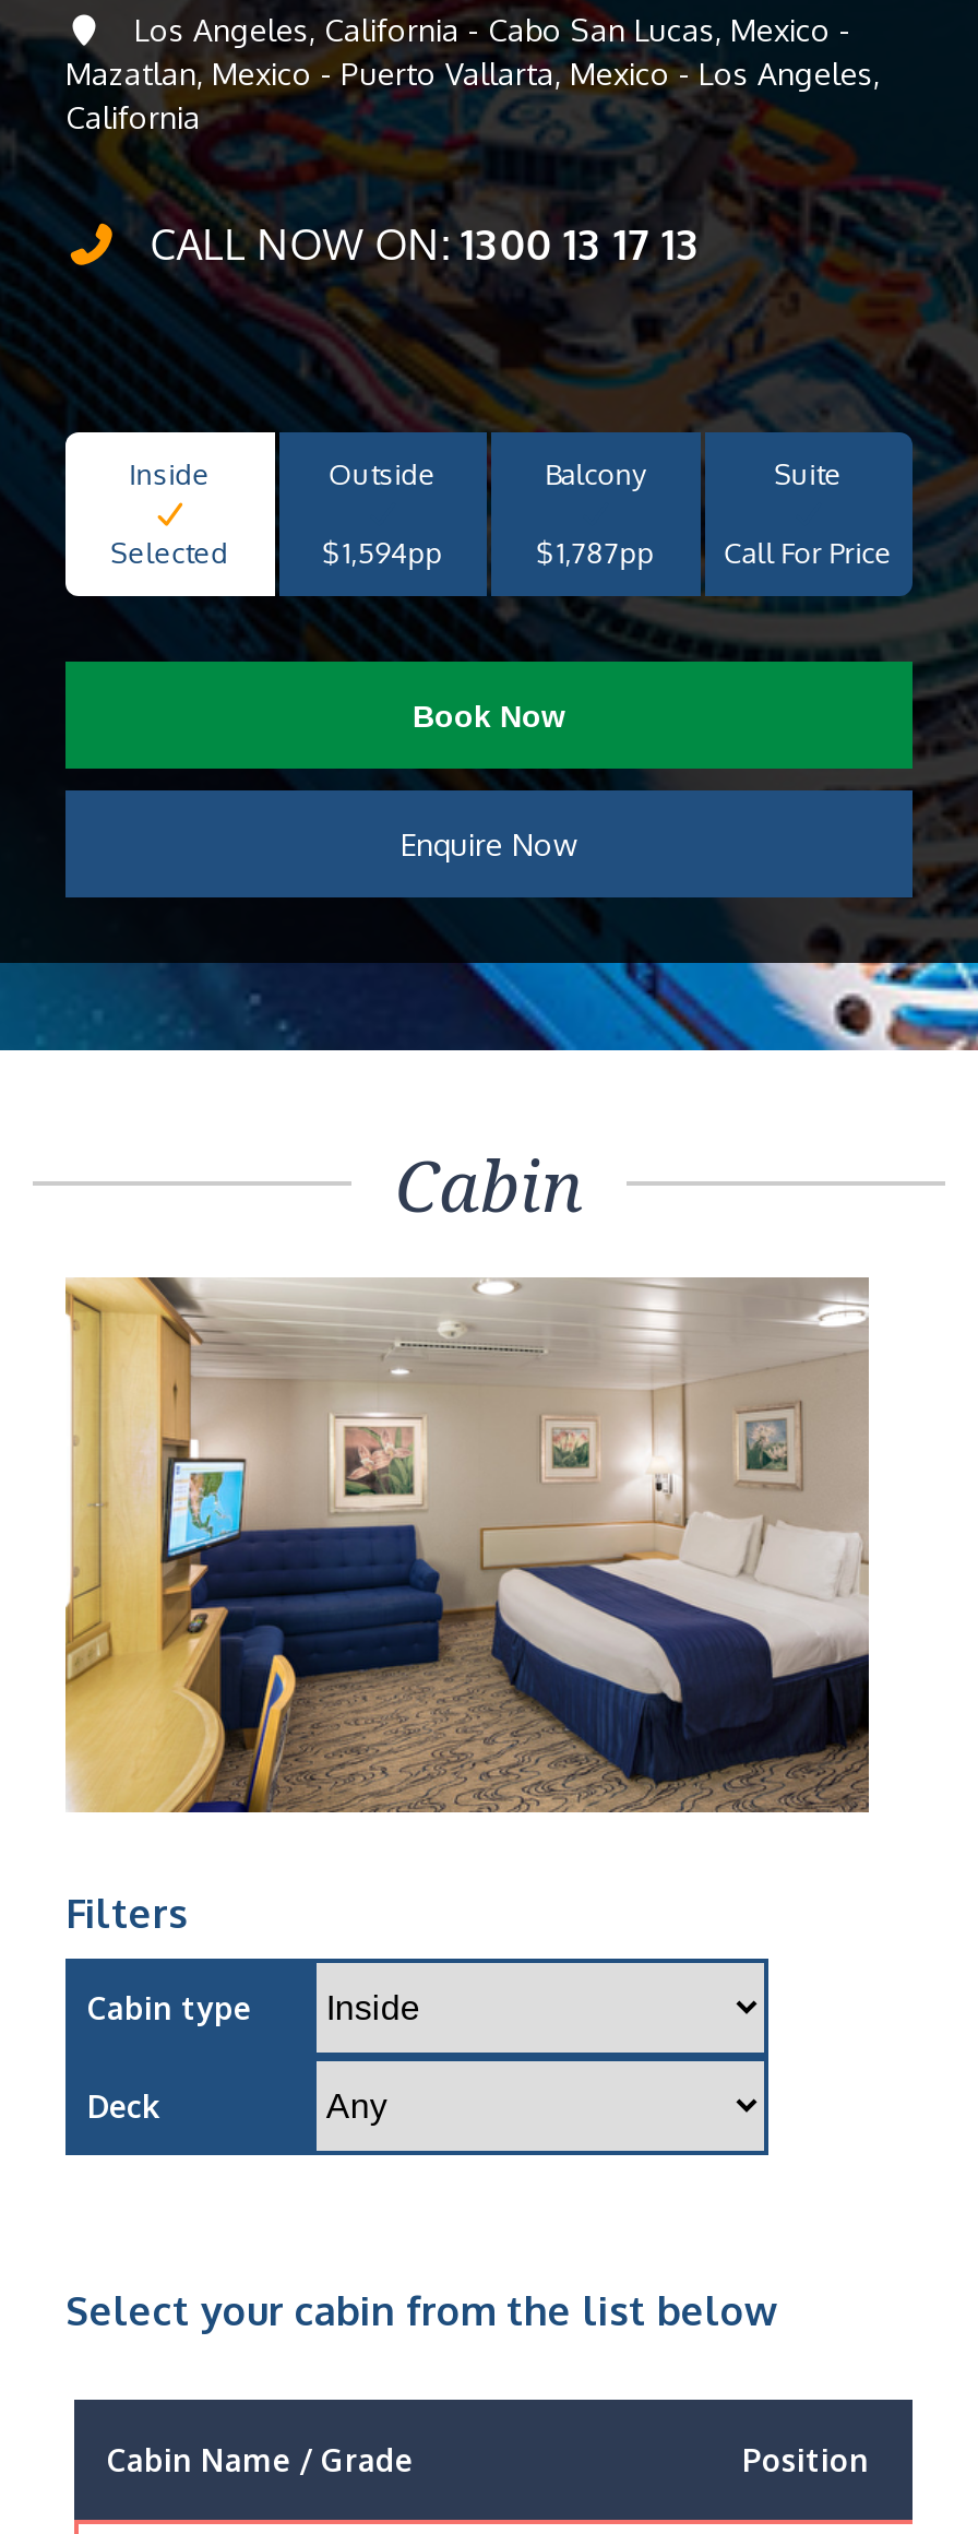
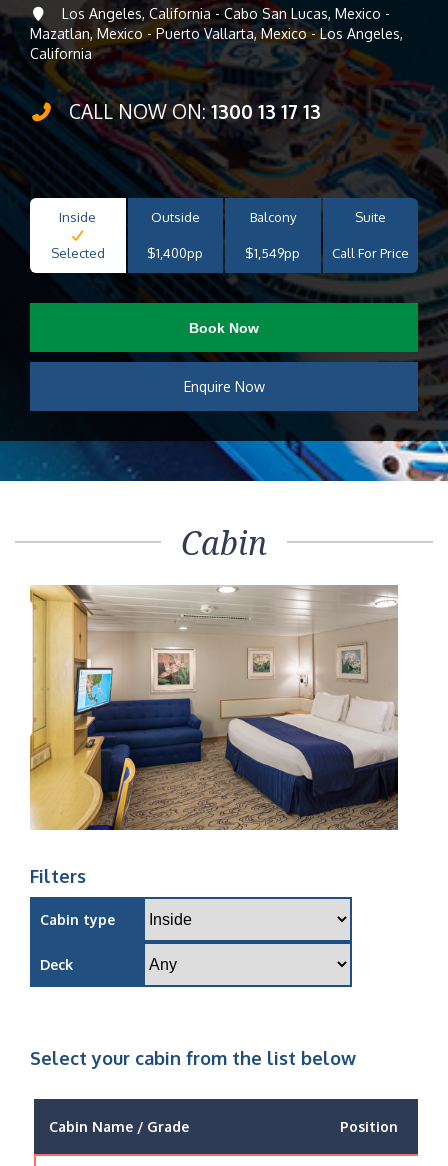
[323,535,443,570] $1,594pp -> [147,245,203,261] $1,400pp
[537,535,892,570] $1,787pp Call For Price -> [245,245,409,261] $1,549pp Call For Price

